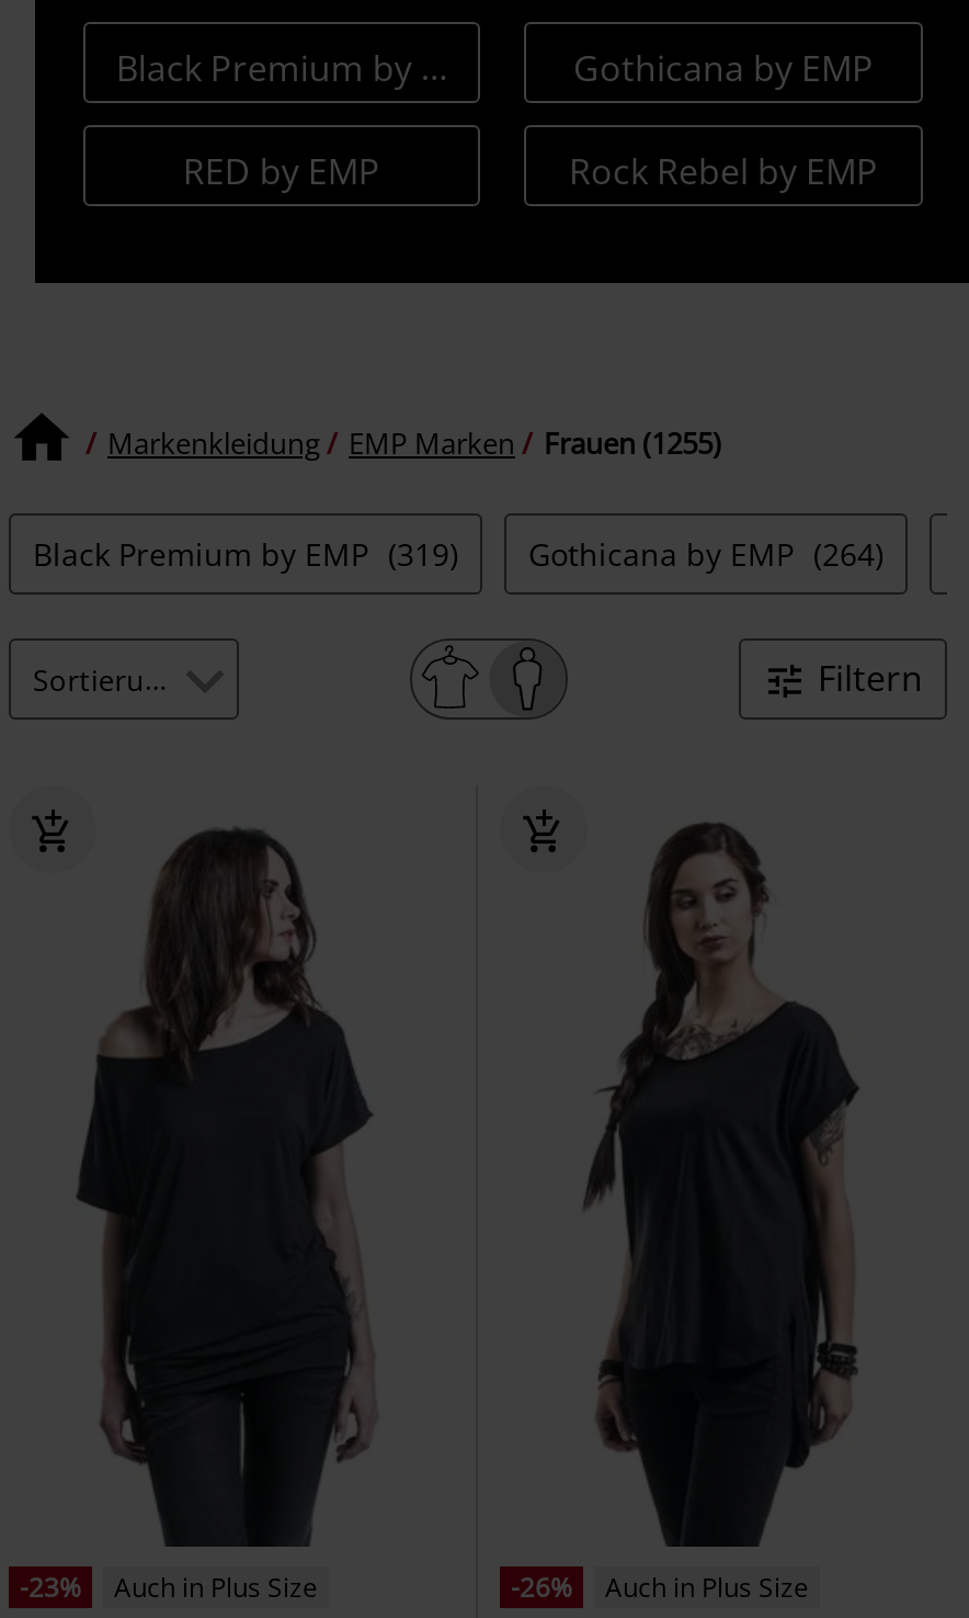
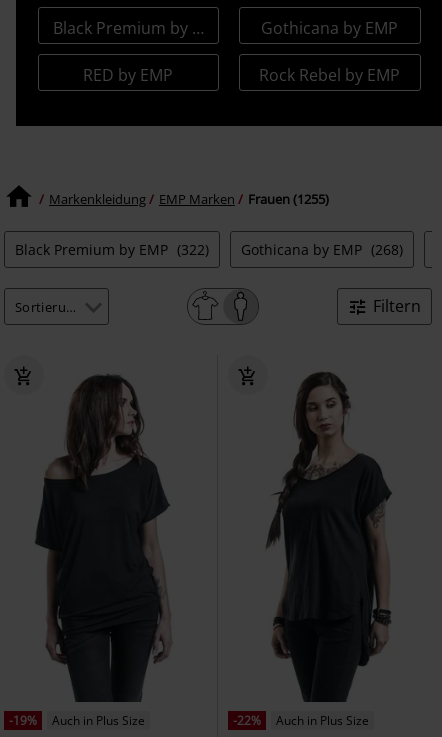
[33,534,458,575] Black Premium by EMP (319) -> [15,240,209,259] Black Premium by EMP (322)
[528,534,884,575] Gothicana by EMP (264) -> [241,240,403,259] Gothicana by EMP (268)
[20,1569,318,1606] -23% Auch in Plus Size -> [9,712,145,729] -19% Auch in Plus Size
[511,1569,809,1606] -26% Auch in Plus Size -> [233,712,369,729] -22% Auch in Plus Size

